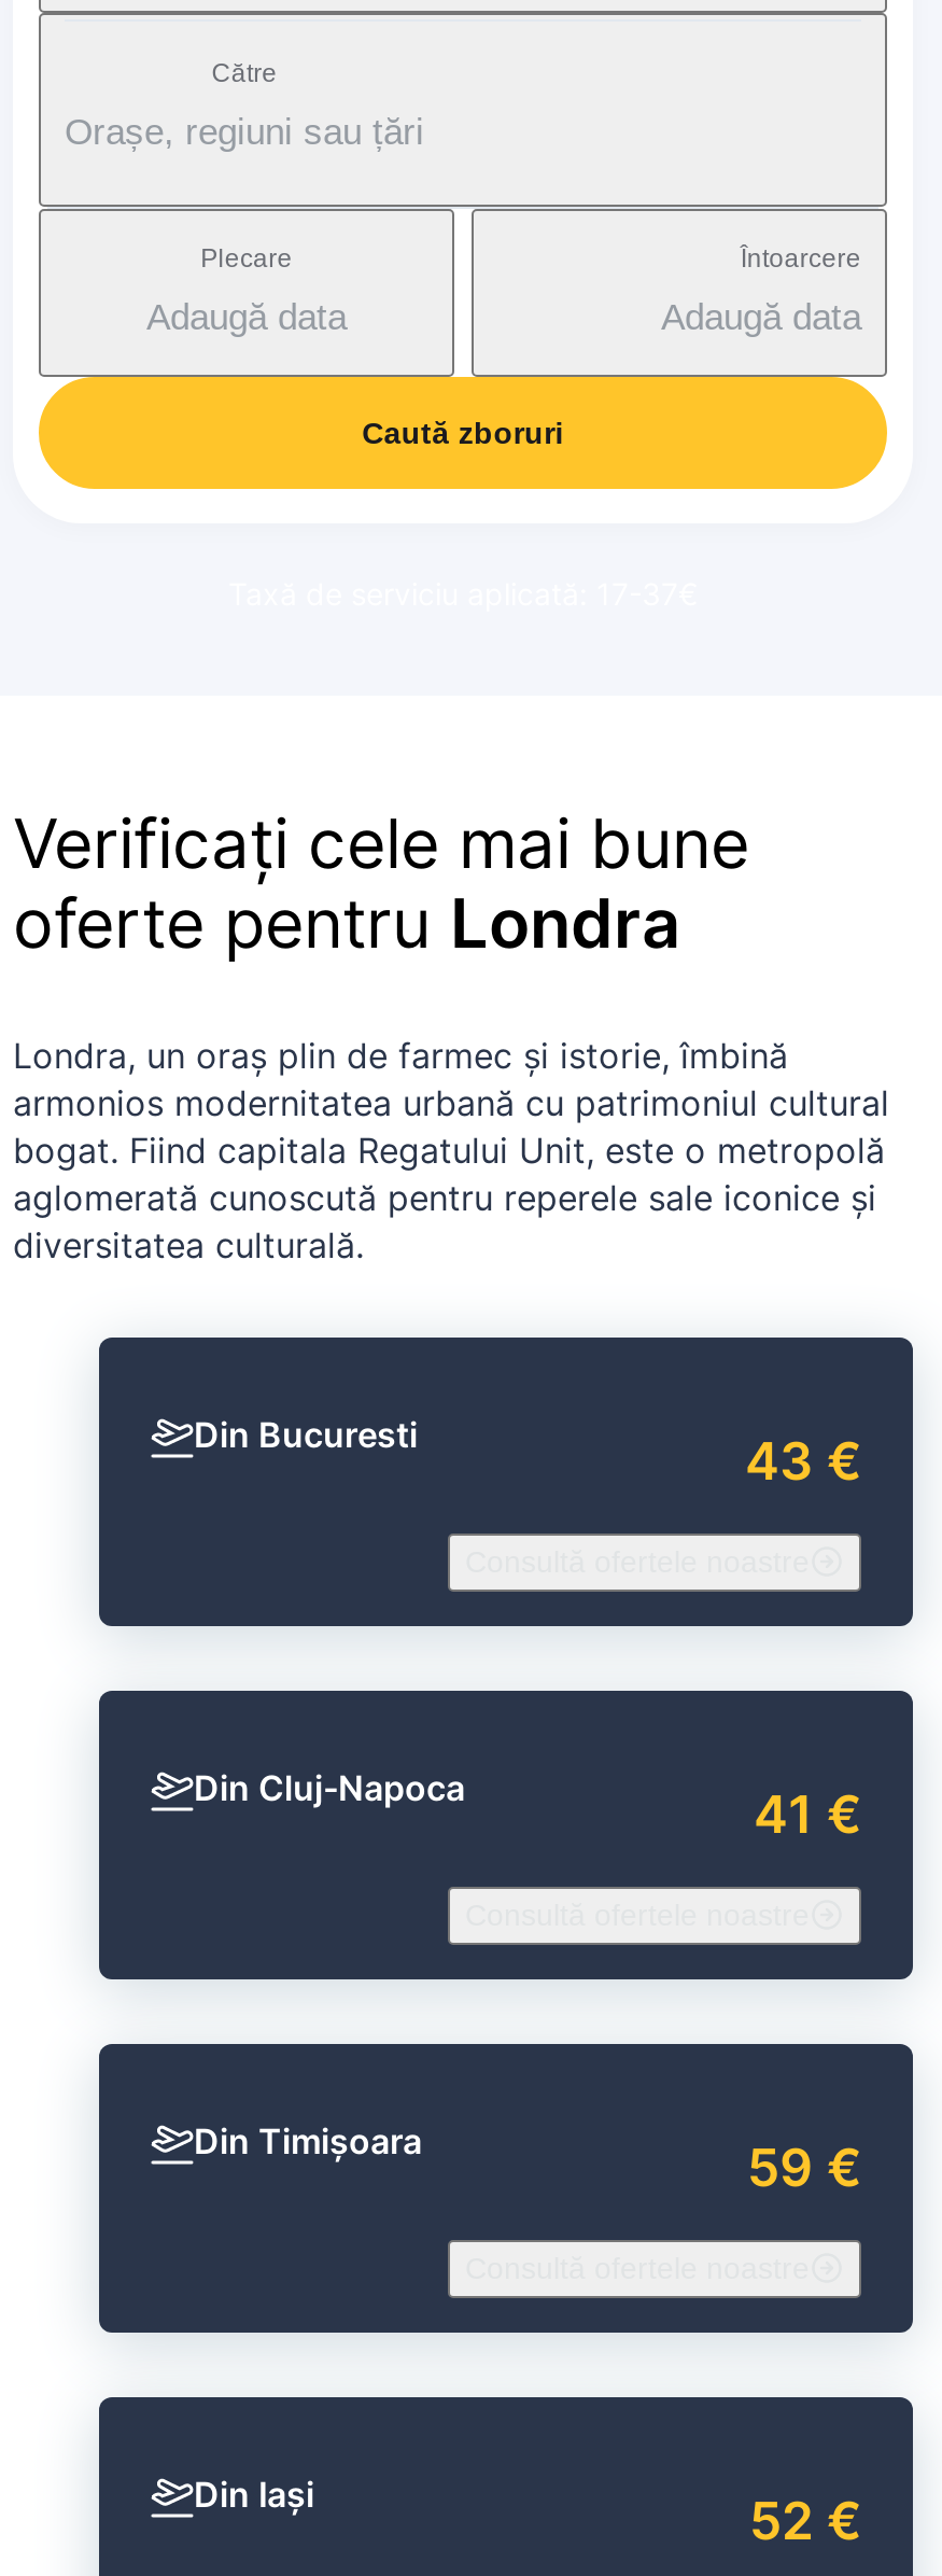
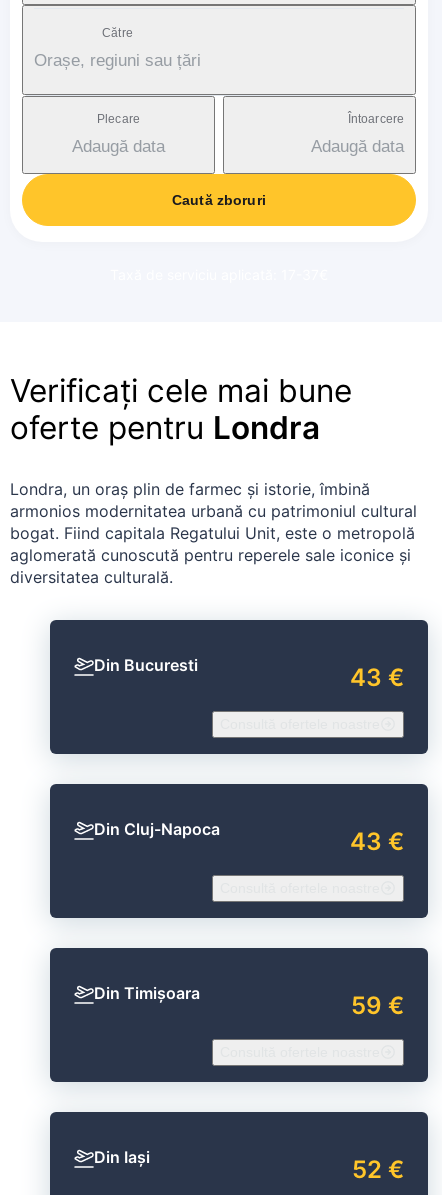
[754,1782,861,1845] 41 € -> [350,826,404,855] 43 €

